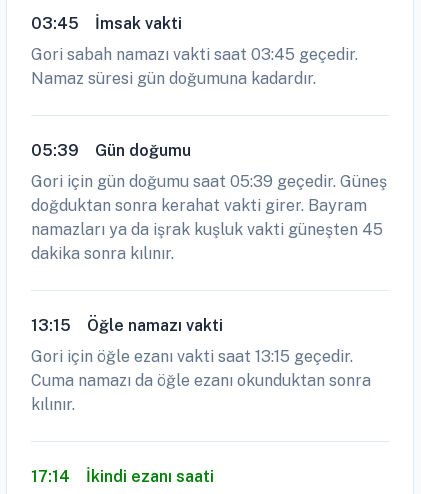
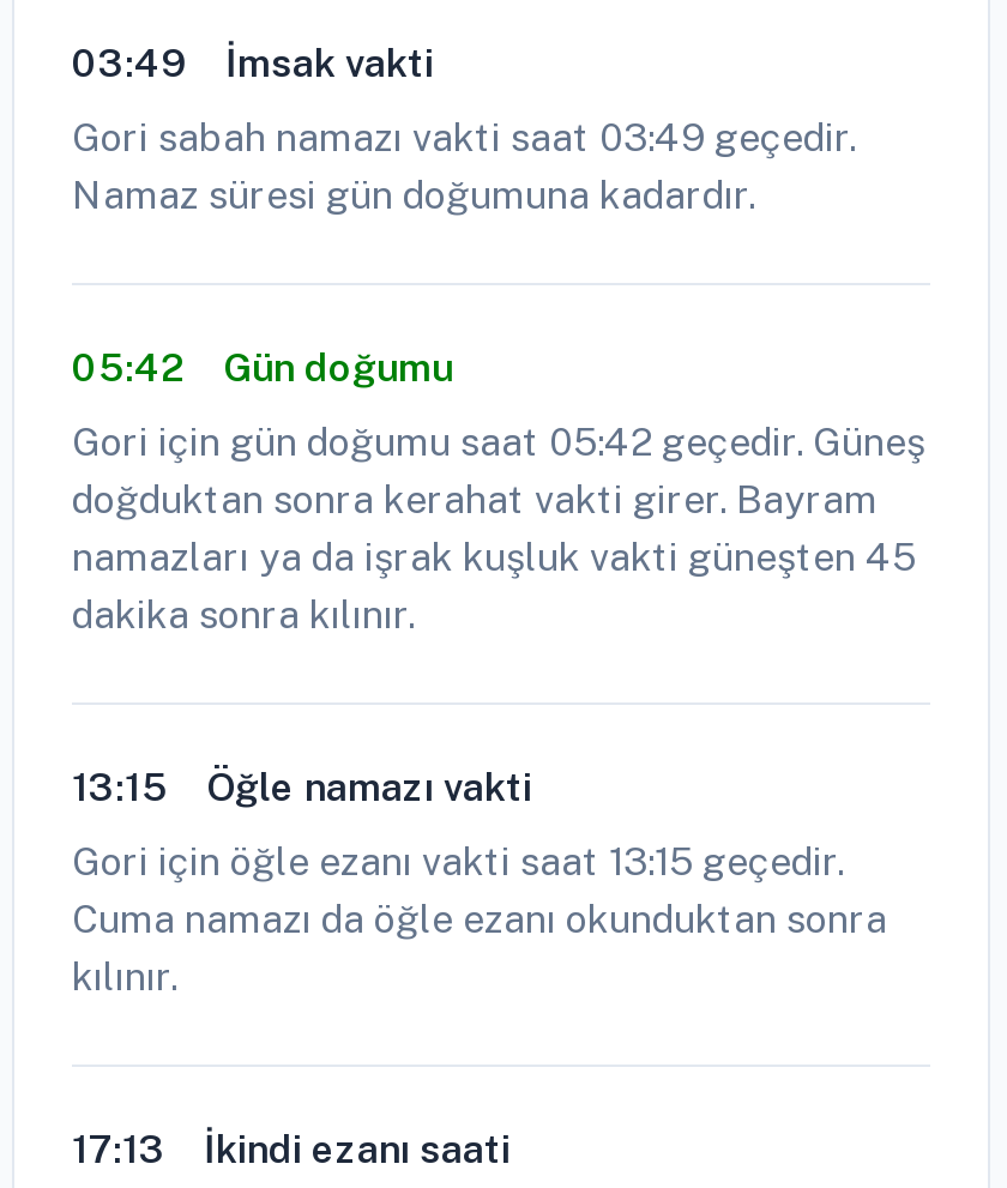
[31,14,182,33] 03:45 İmsak vakti -> [72,41,434,87] 03:49 İmsak vakti
[31,45,358,64] Gori sabah namazı vakti saat 03:45 geçedir. -> [72,116,856,161] Gori sabah namazı vakti saat 03:49 geçedir.
[31,141,191,160] 05:39 Gün doğumu -> [72,346,453,391] 05:42 Gün doğumu
[31,172,387,191] Gori için gün doğumu saat 05:39 geçedir. Güneş -> [72,420,925,466] Gori için gün doğumu saat 05:42 geçedir. Güneş
[31,467,214,486] 17:14 İkindi ezanı saati -> [72,1127,511,1173] 17:13 İkindi ezanı saati

